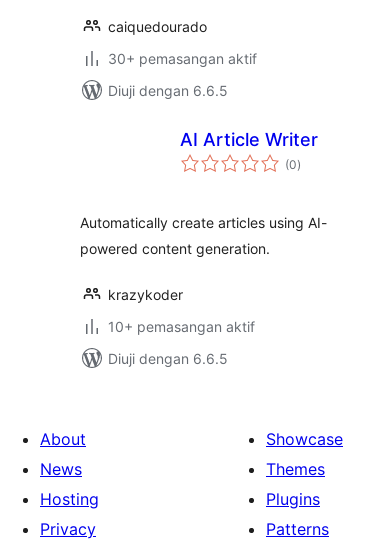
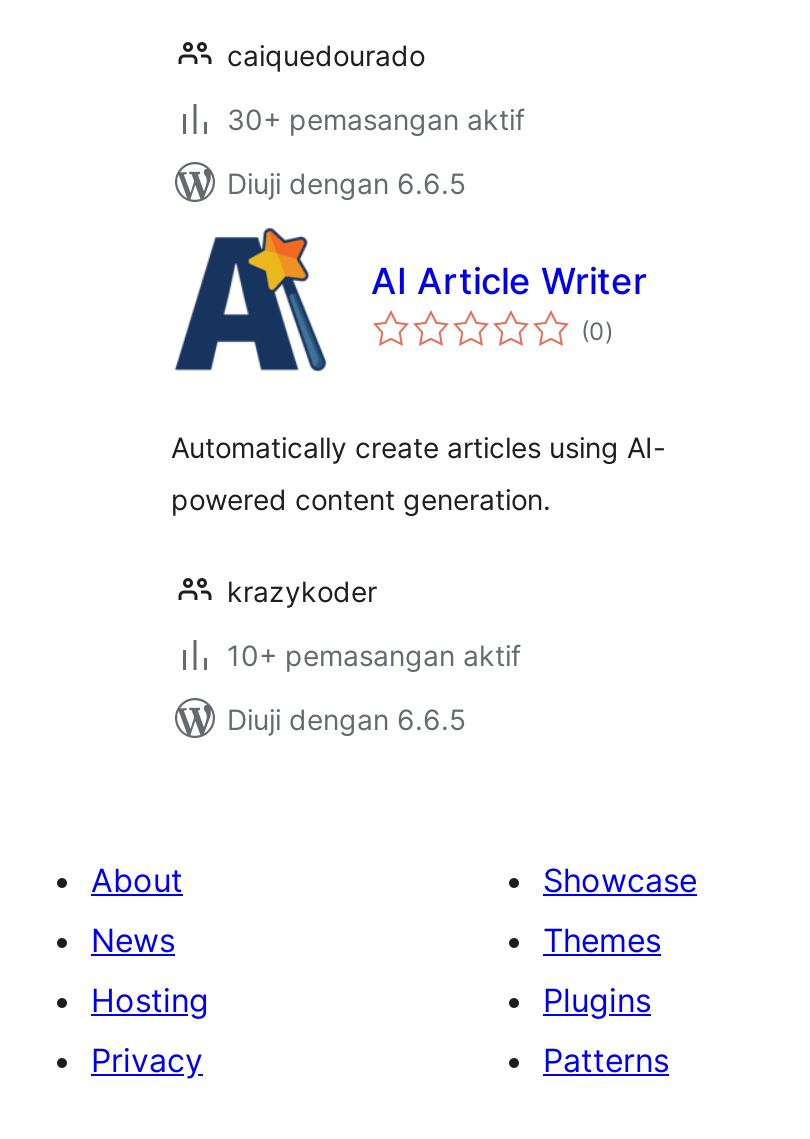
none -> [173,226,329,374] [image]

